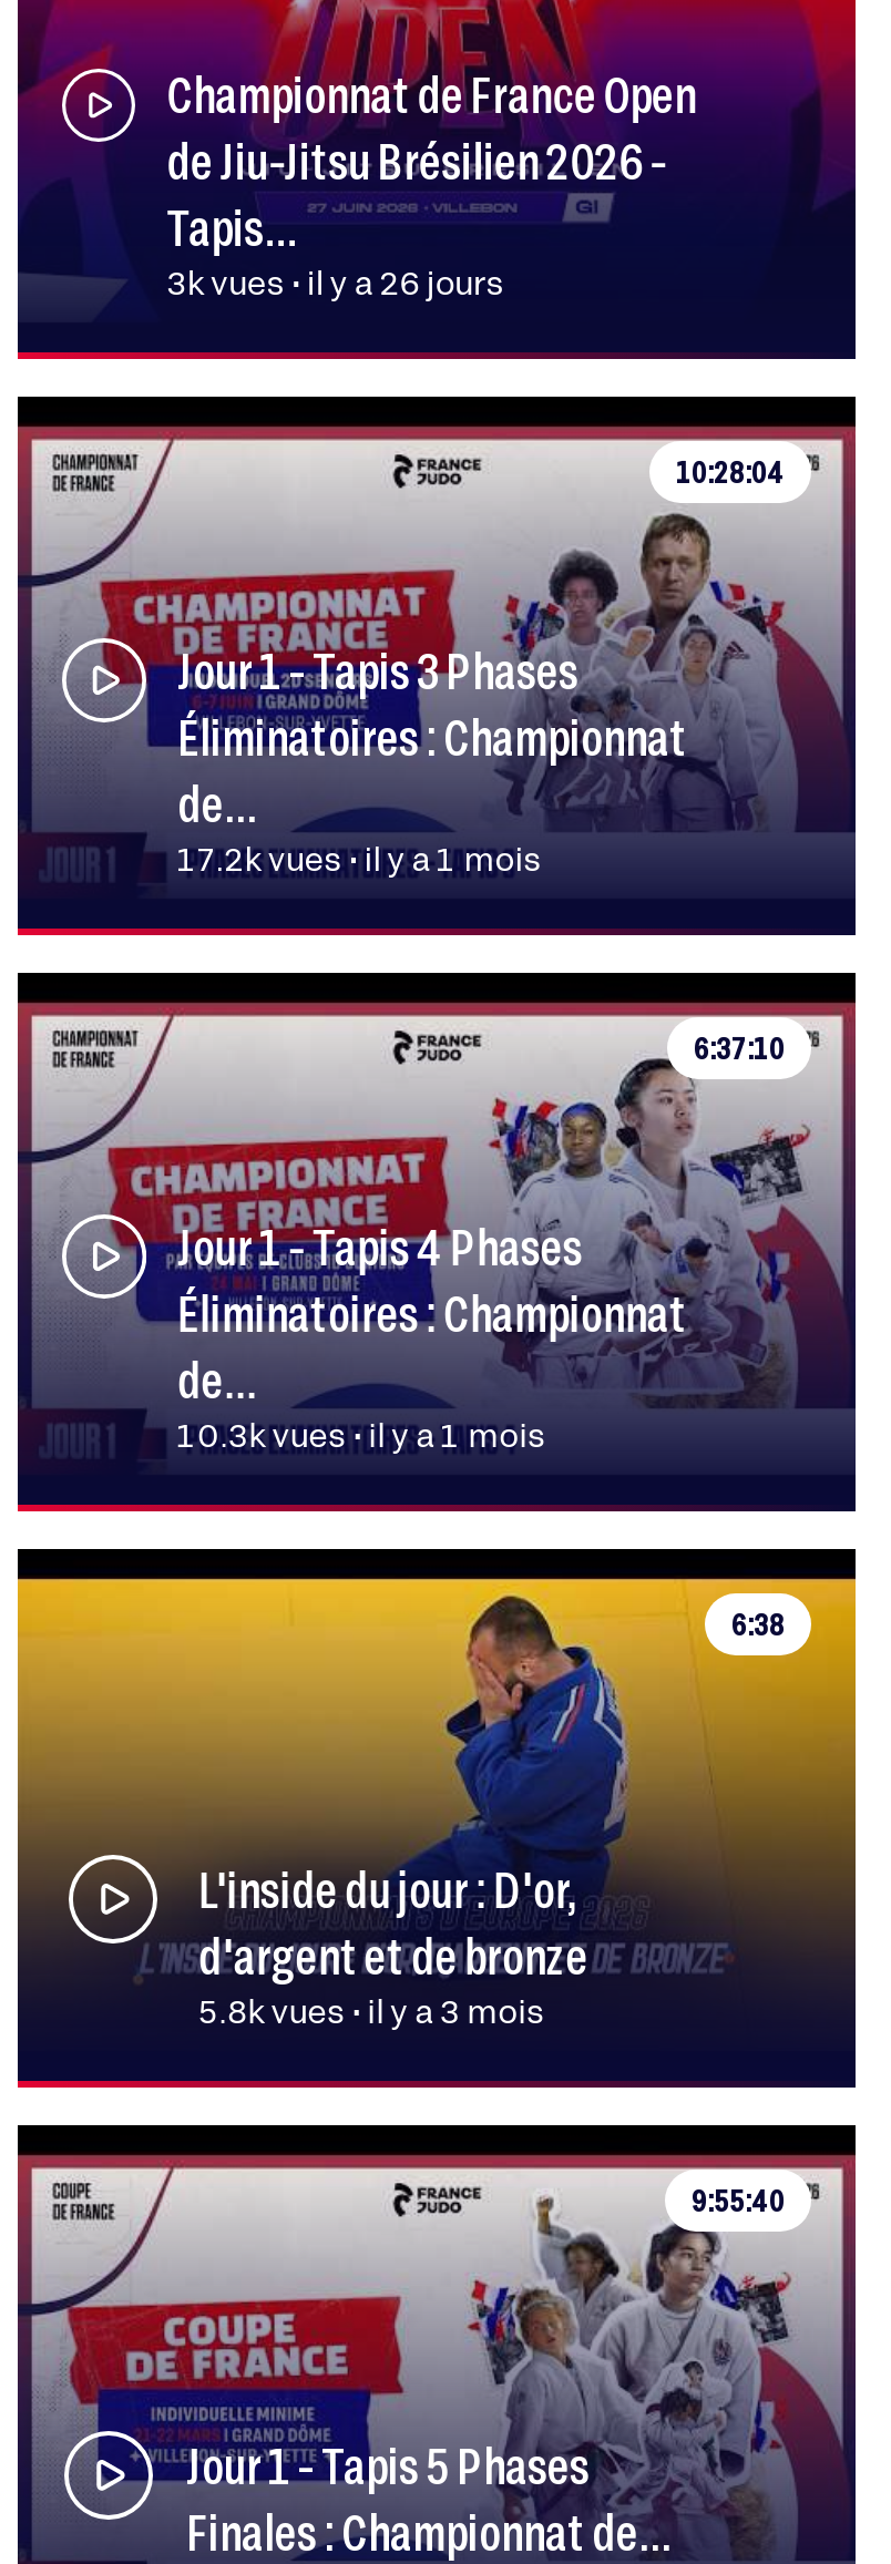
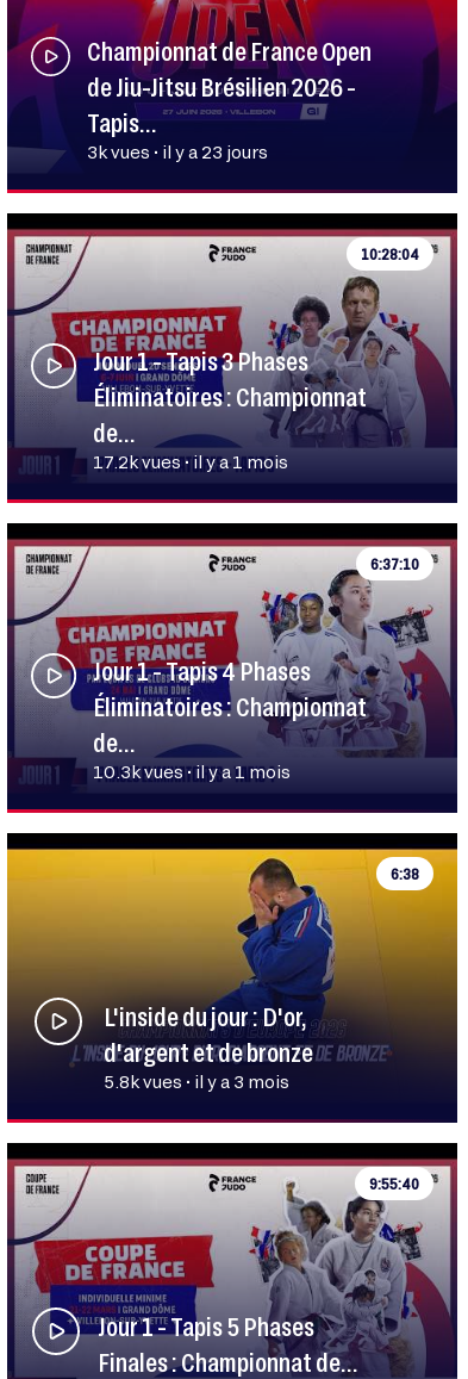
[166,264,503,301] 3k vues • il y a 26 jours -> [87,142,268,162] 3k vues • il y a 23 jours

